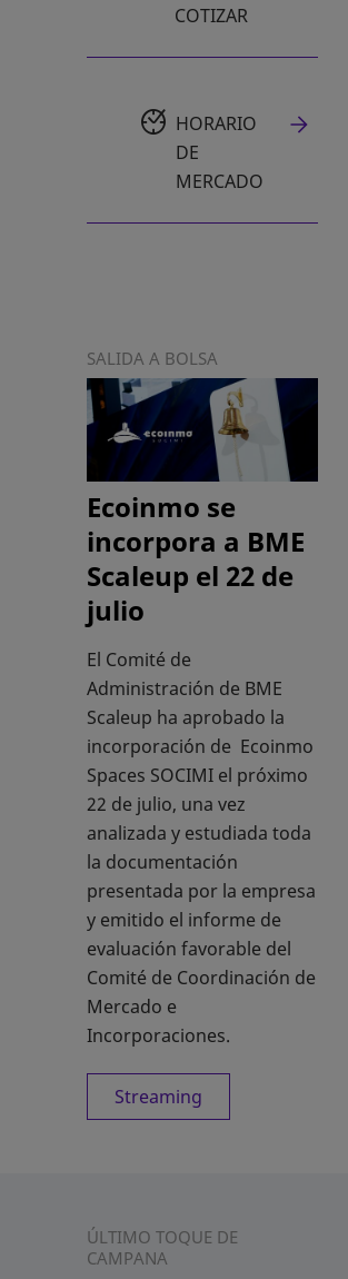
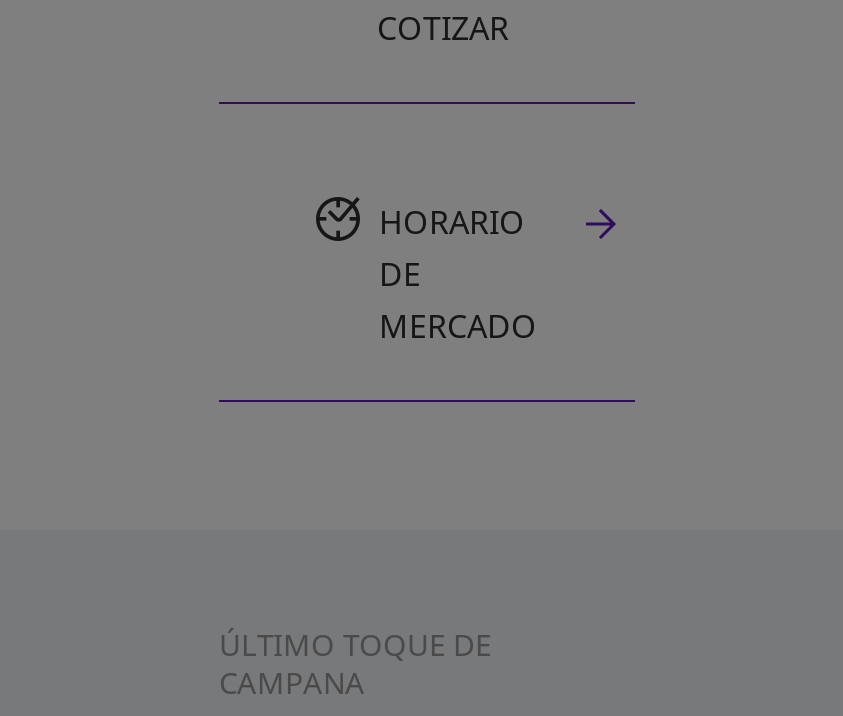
[87,347,218,369] SALIDA A BOLSA -> none
[86,377,316,1109] [image] | Ecoinmo se | incorpora a BME | Scaleup el 22 de | julio | El Comité de | Administración de BME | Scaleup ha aprobado la | incorporación de Ecoinmo | Spaces SOCIMI el próximo | 22 de julio, una vez | analizada y estudiada toda | la documentación | presentada por la empresa | y emitido el informe de | evaluación favorable del | Comité de Coordinación de | Mercado e | Incorporaciones. | Streaming -> none
[266,377,319,483] [image] -> none

